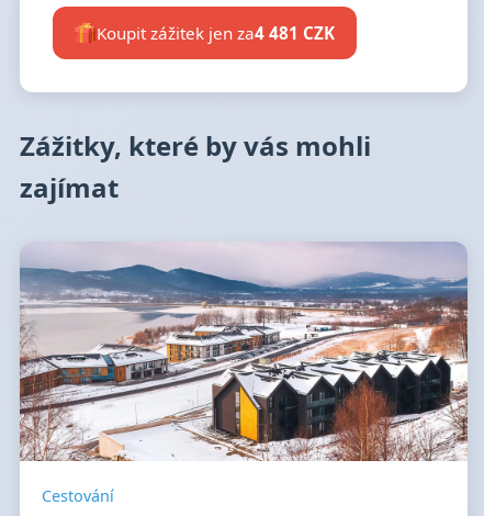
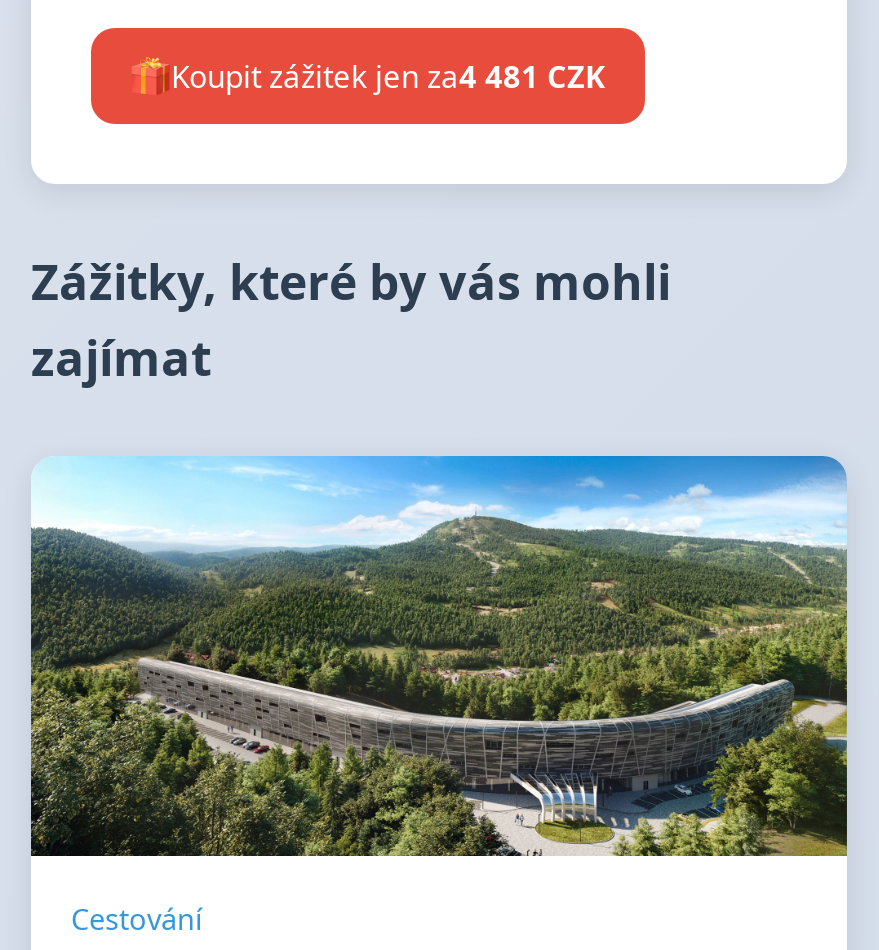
[19,242,469,462] [image] -> [29,454,849,858] [image]

